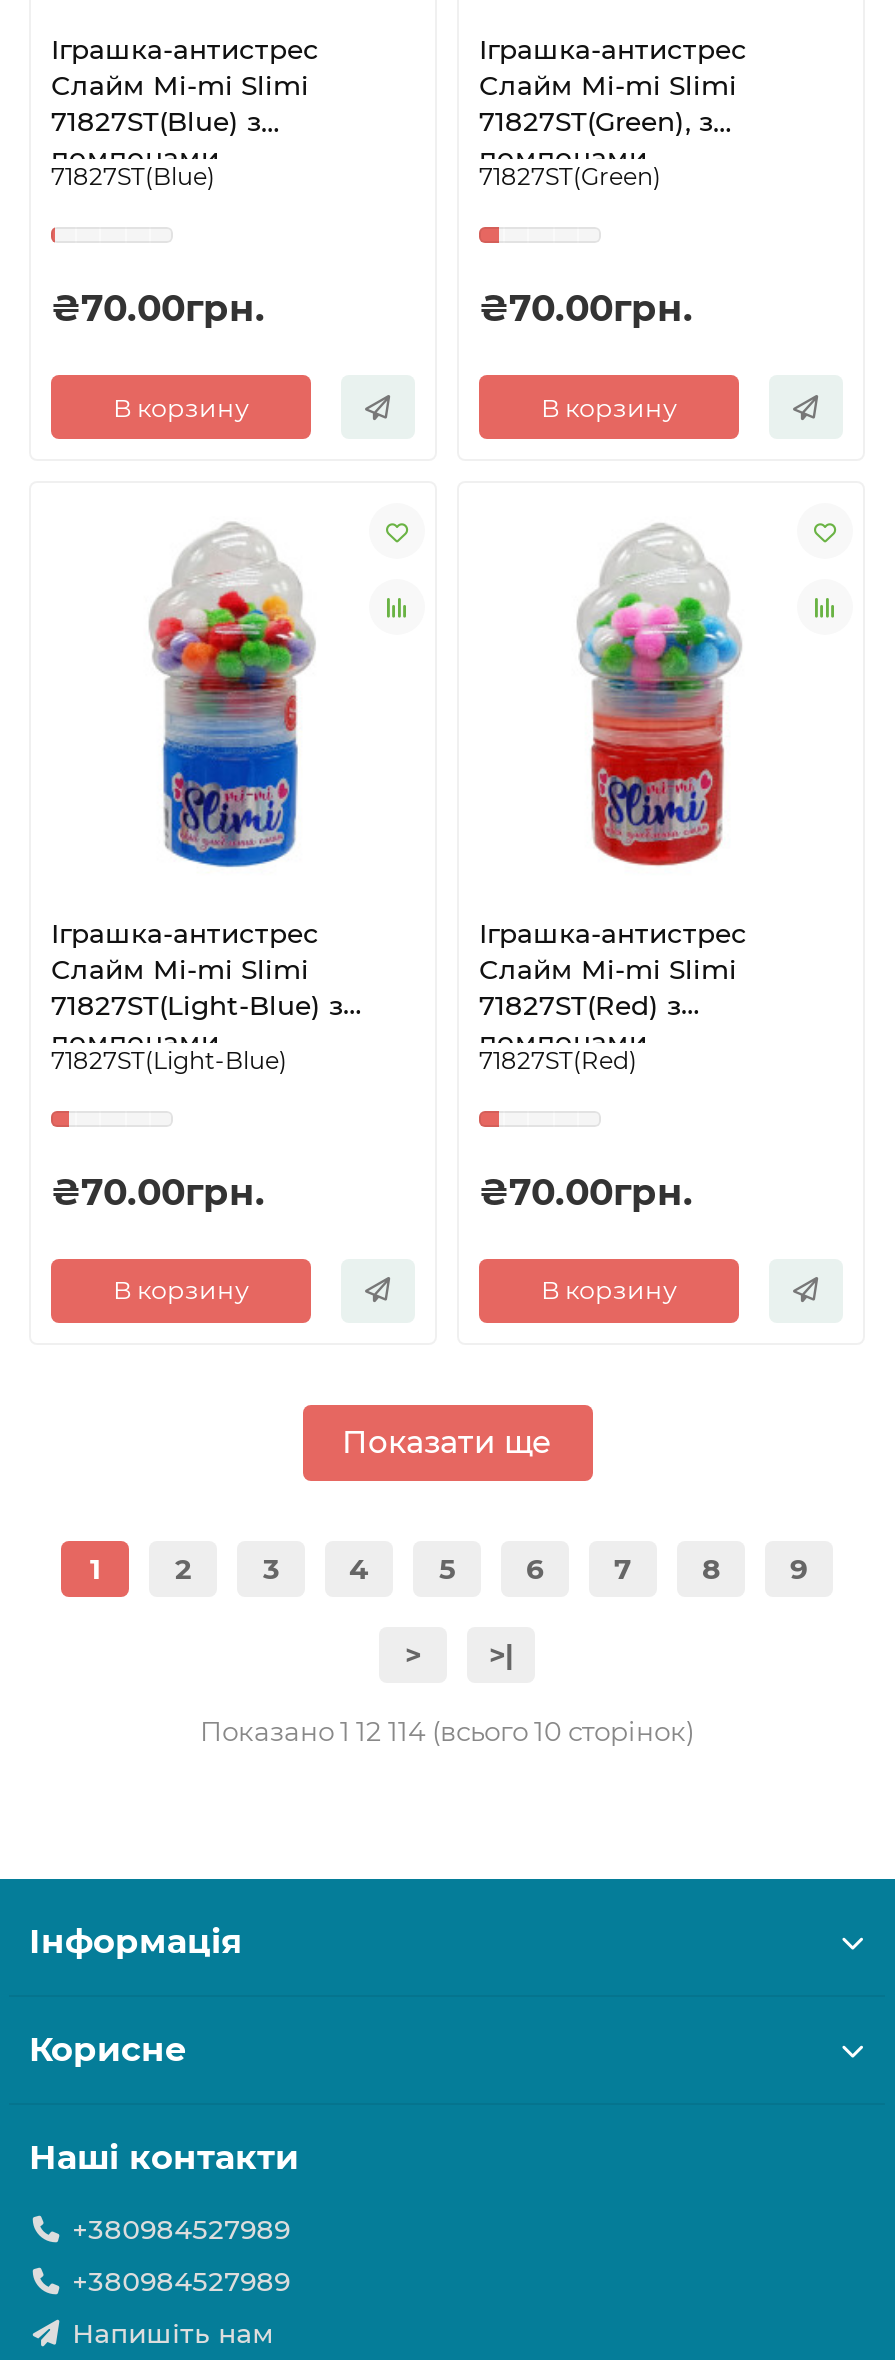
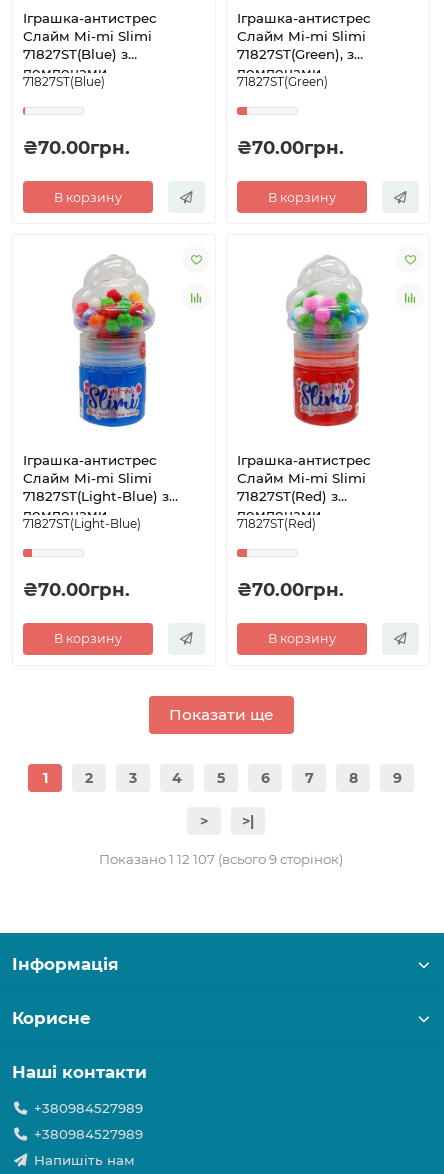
[200,1714,694,1746] Показано 1 12 114 (всього 10 сторінок) -> [99,851,343,867] Показано 1 12 107 (всього 9 сторінок)

